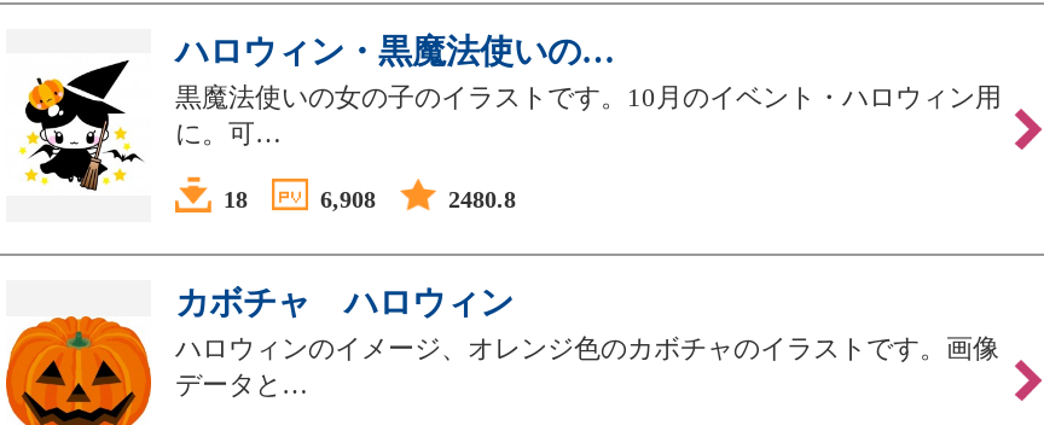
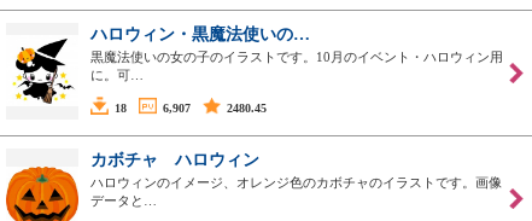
[320,186,376,213] 6,908 -> [163,102,191,115] 6,907
[448,186,516,213] 2480.8 -> [227,102,267,115] 2480.45

